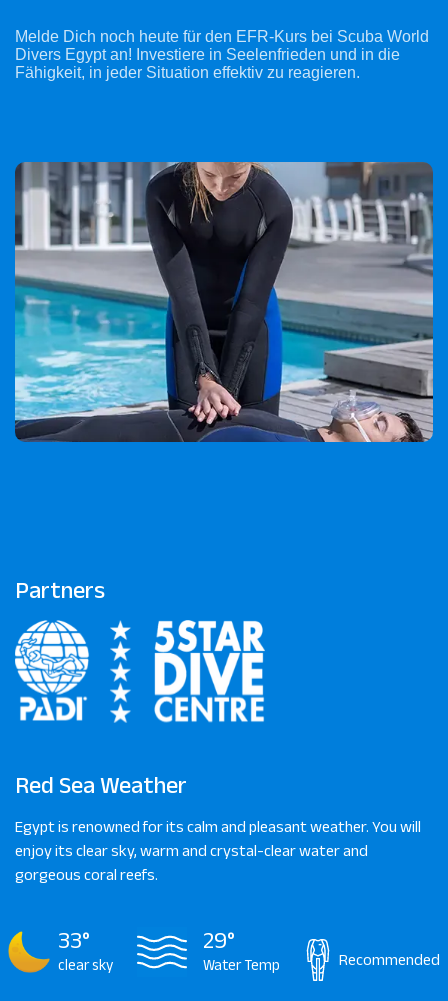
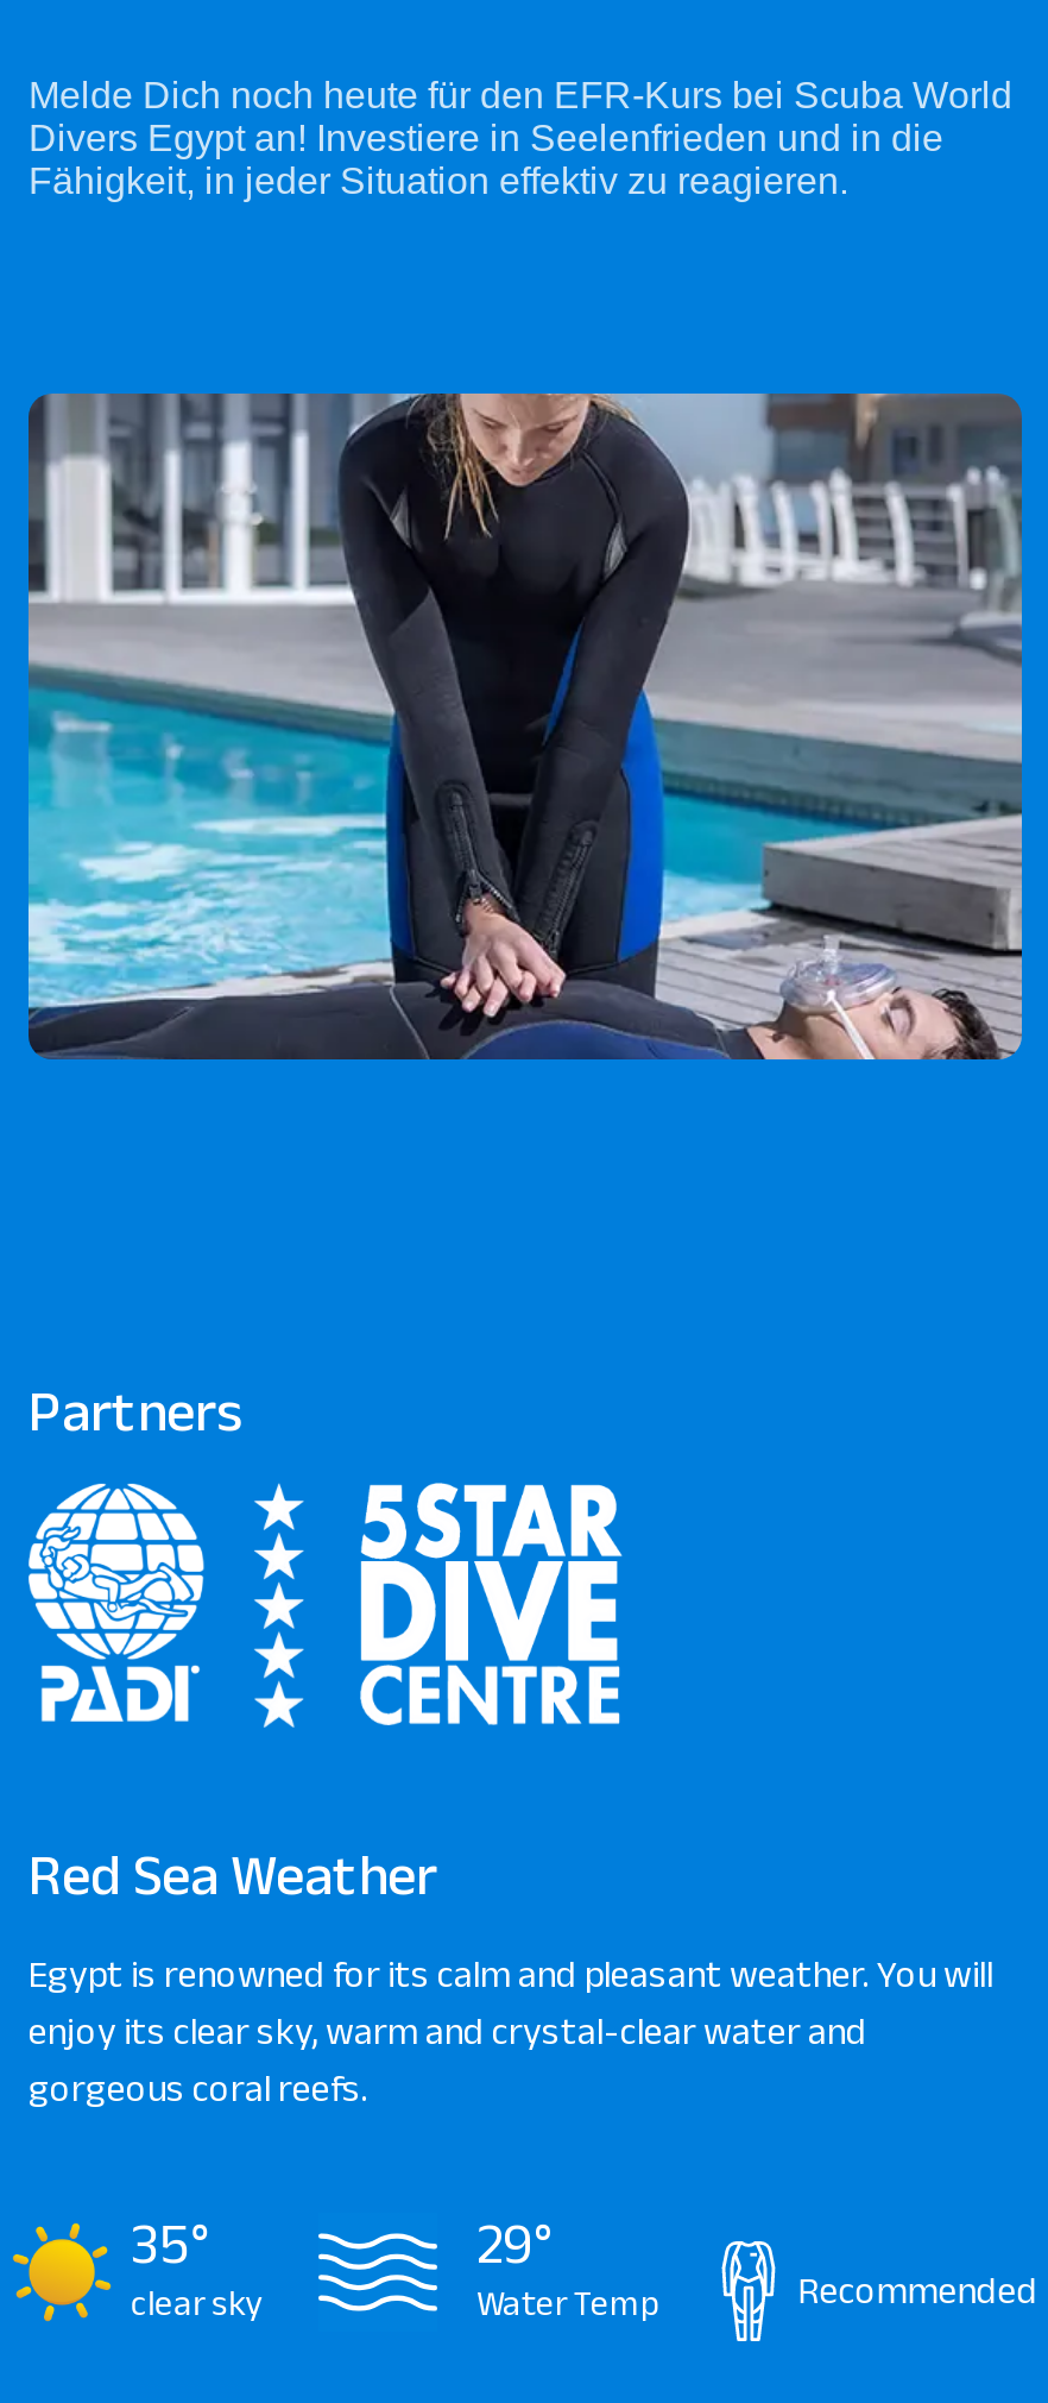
[7,926,90,974] [image] | 33° -> [12,2211,210,2322] [image] | 35°

